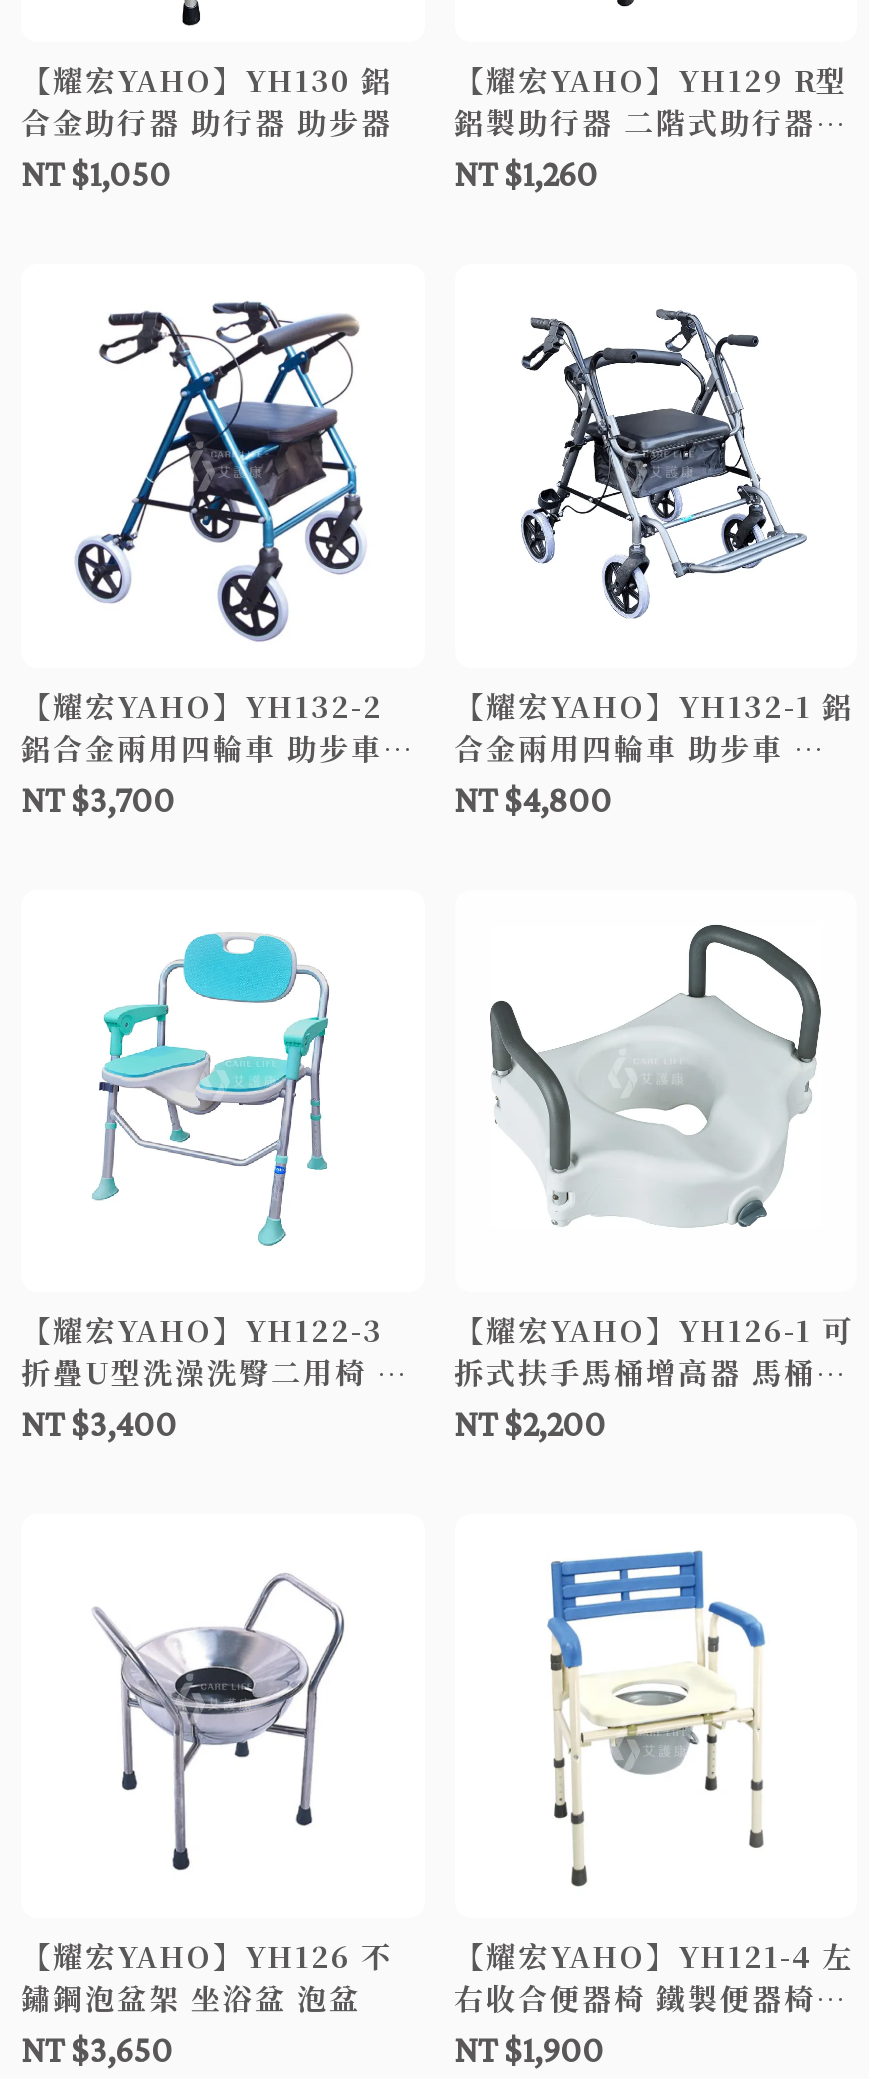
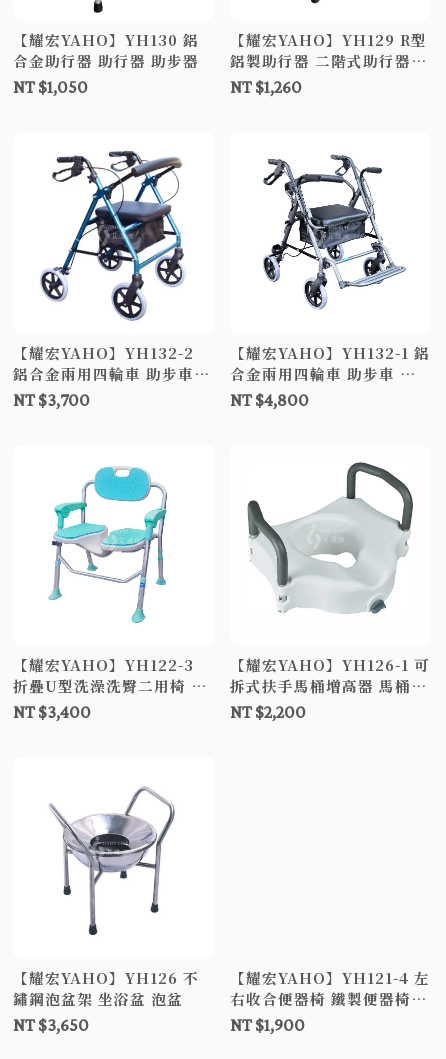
[547,1550,767,1888] [image] -> none

